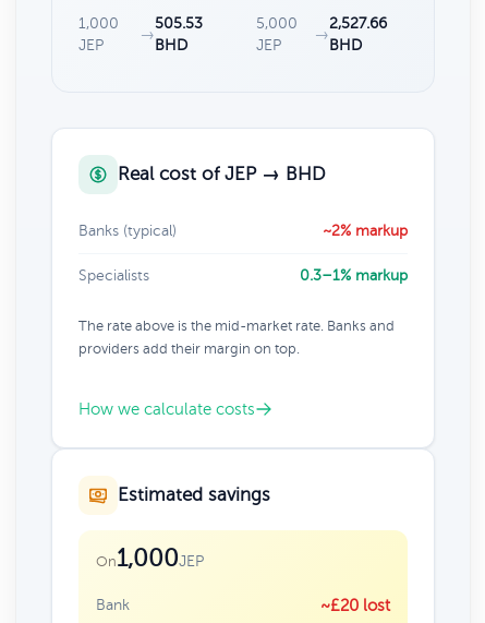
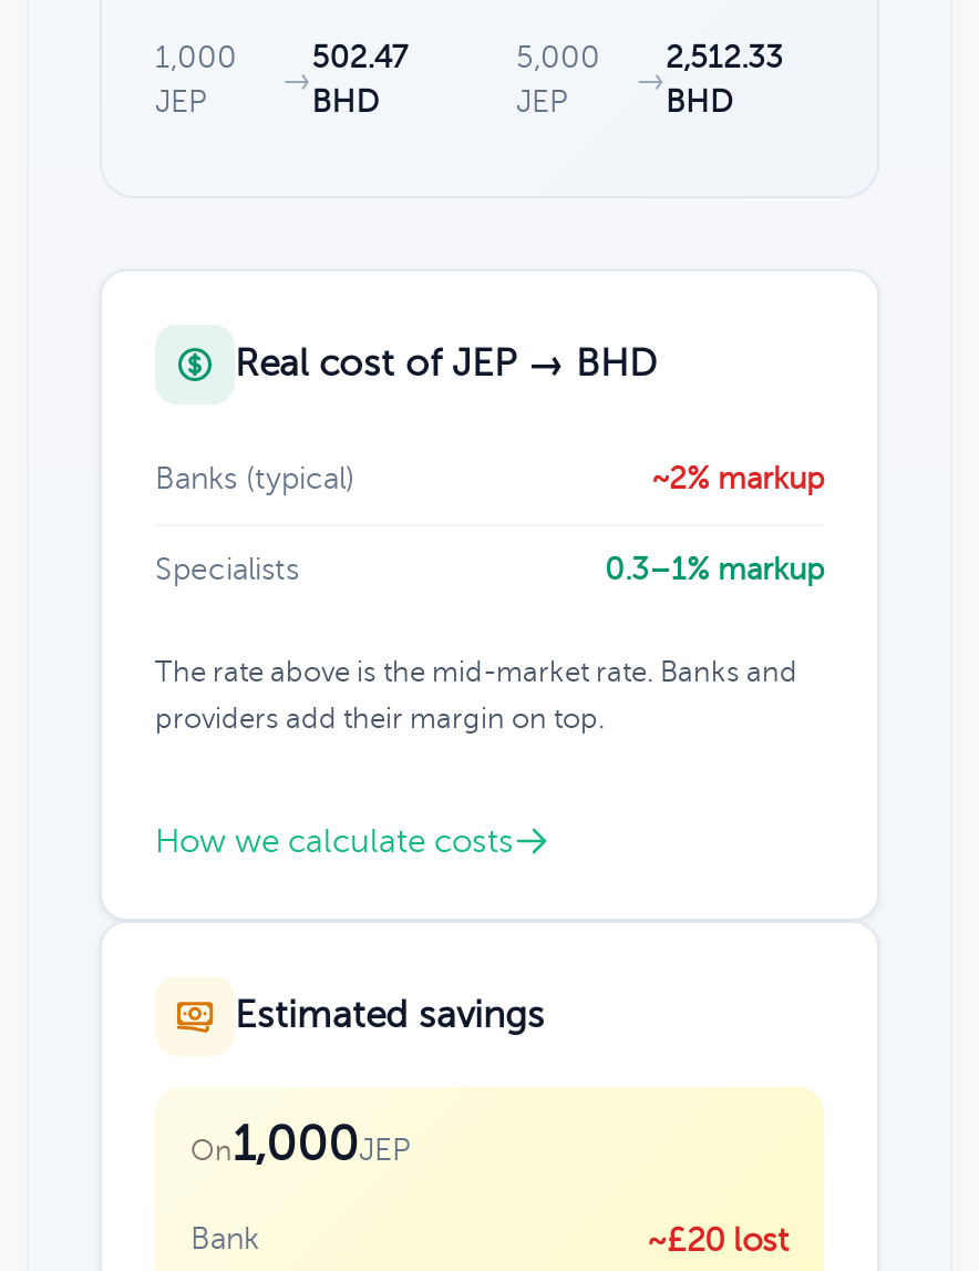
[155,15,203,31] 505.53 -> [312,40,407,73] 502.47
[256,15,387,31] 5,000 2,527.66 -> [516,40,783,73] 5,000 2,512.33

